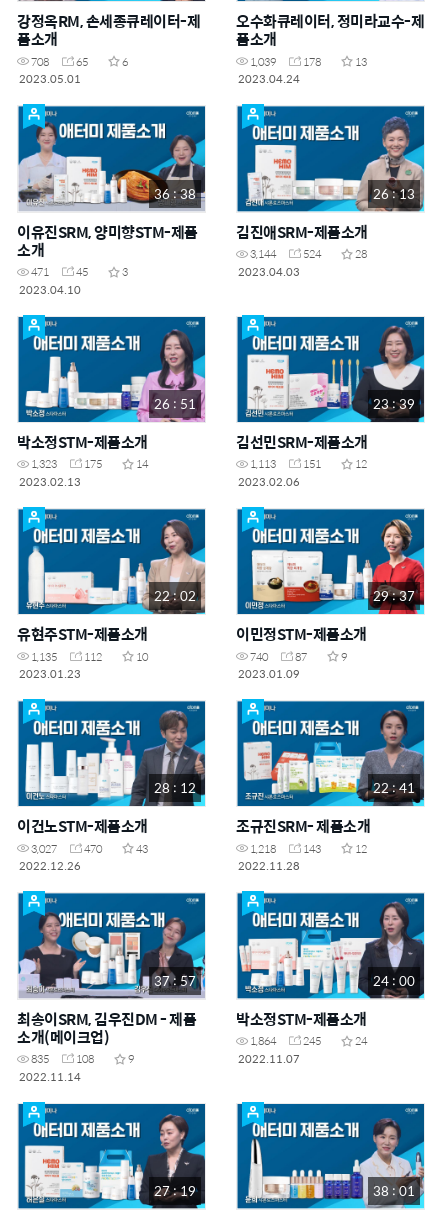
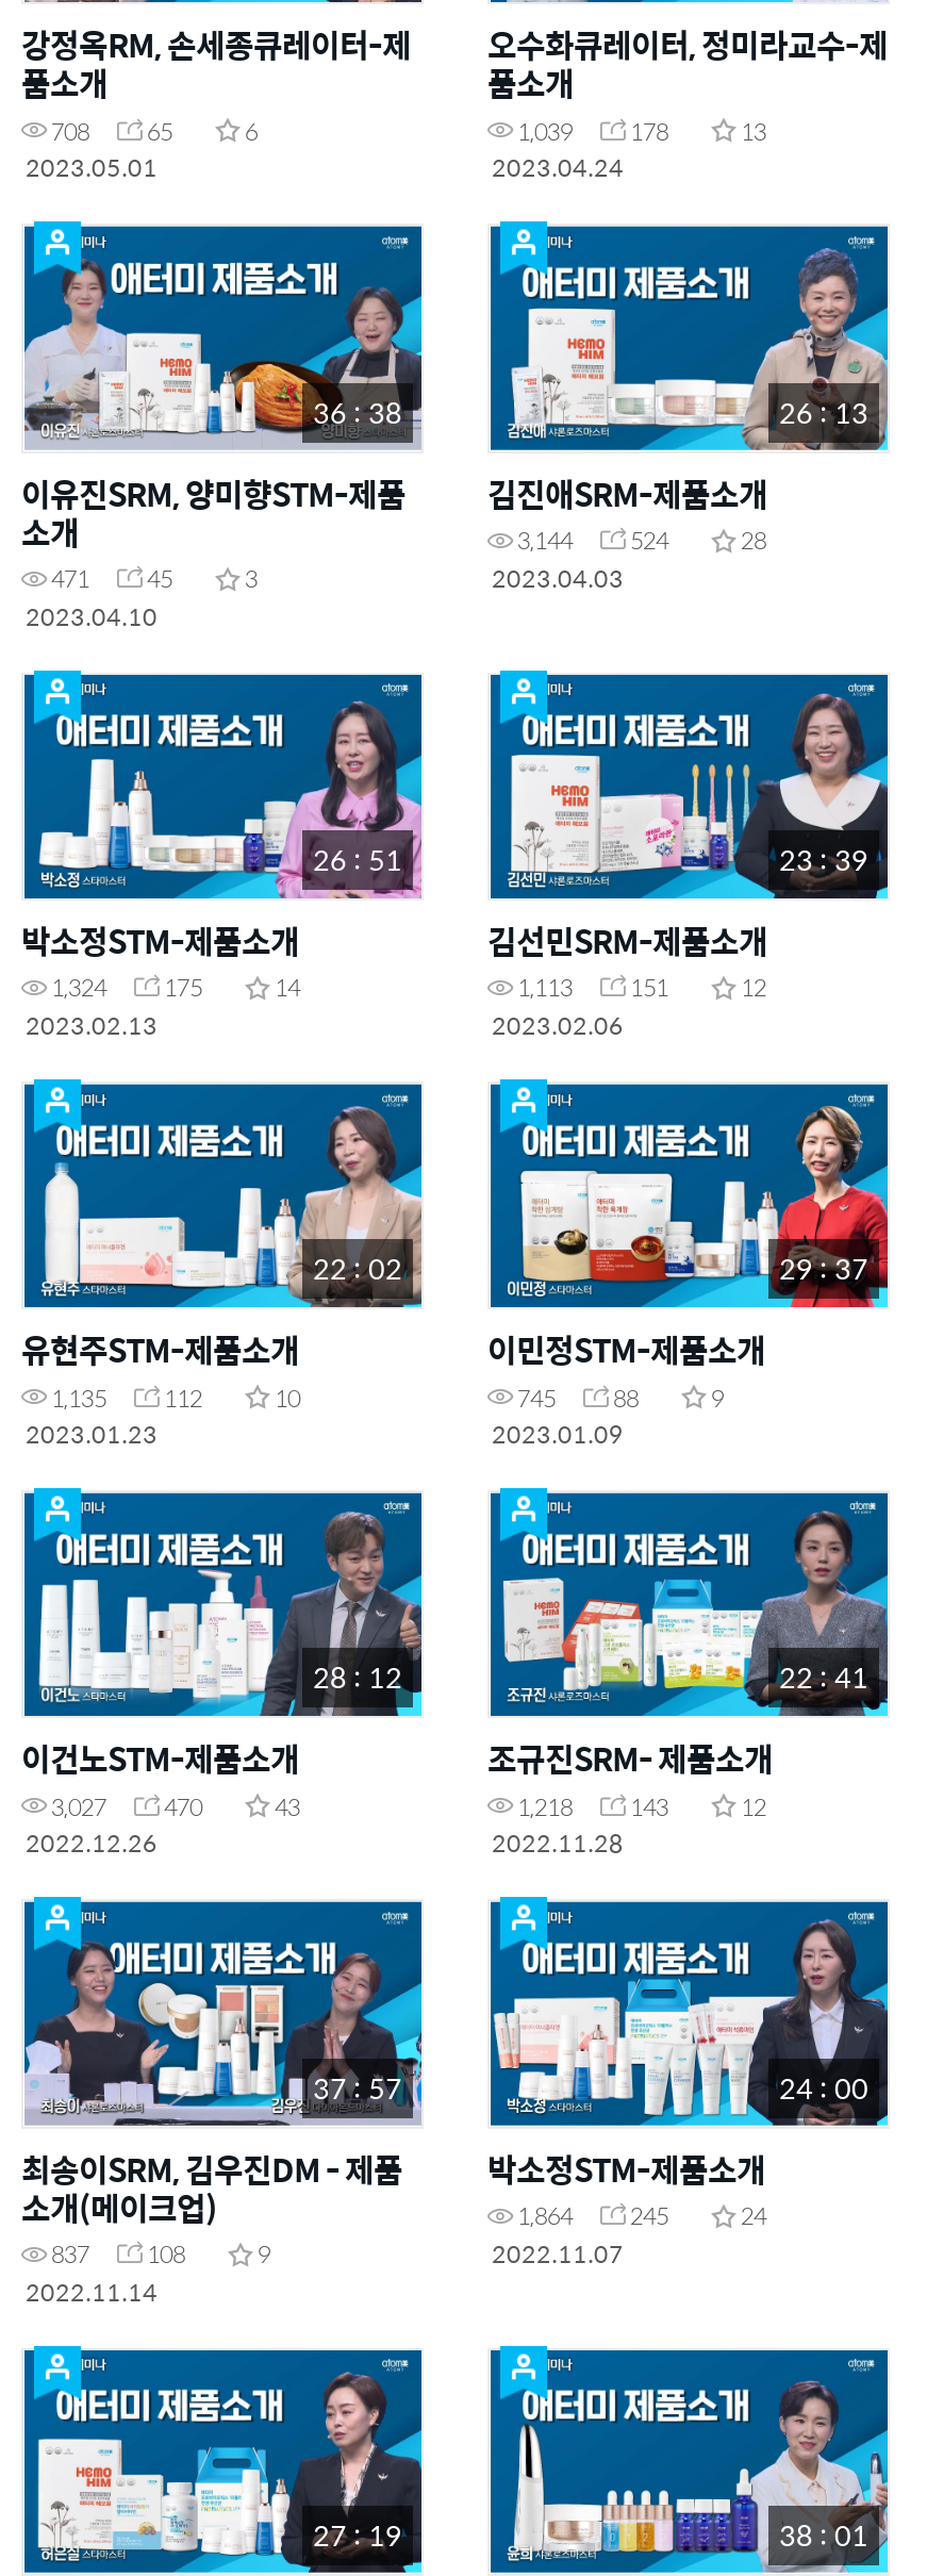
[31,455,148,472] 1,323 175 14 -> [51,970,300,1006] 1,324 175 14
[250,648,268,665] 740 -> [517,1379,556,1415] 745
[295,648,307,665] 87 -> [613,1379,639,1415] 88
[31,1050,134,1067] 835 108 9 -> [51,2235,270,2272] 837 108 9

